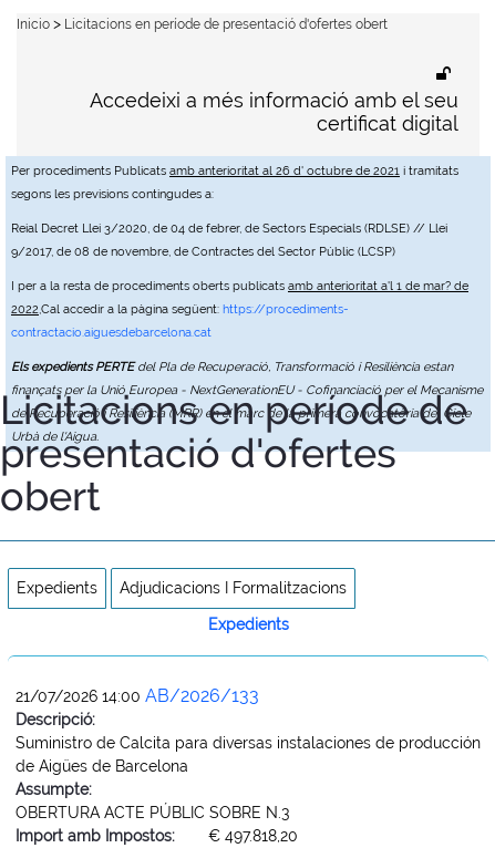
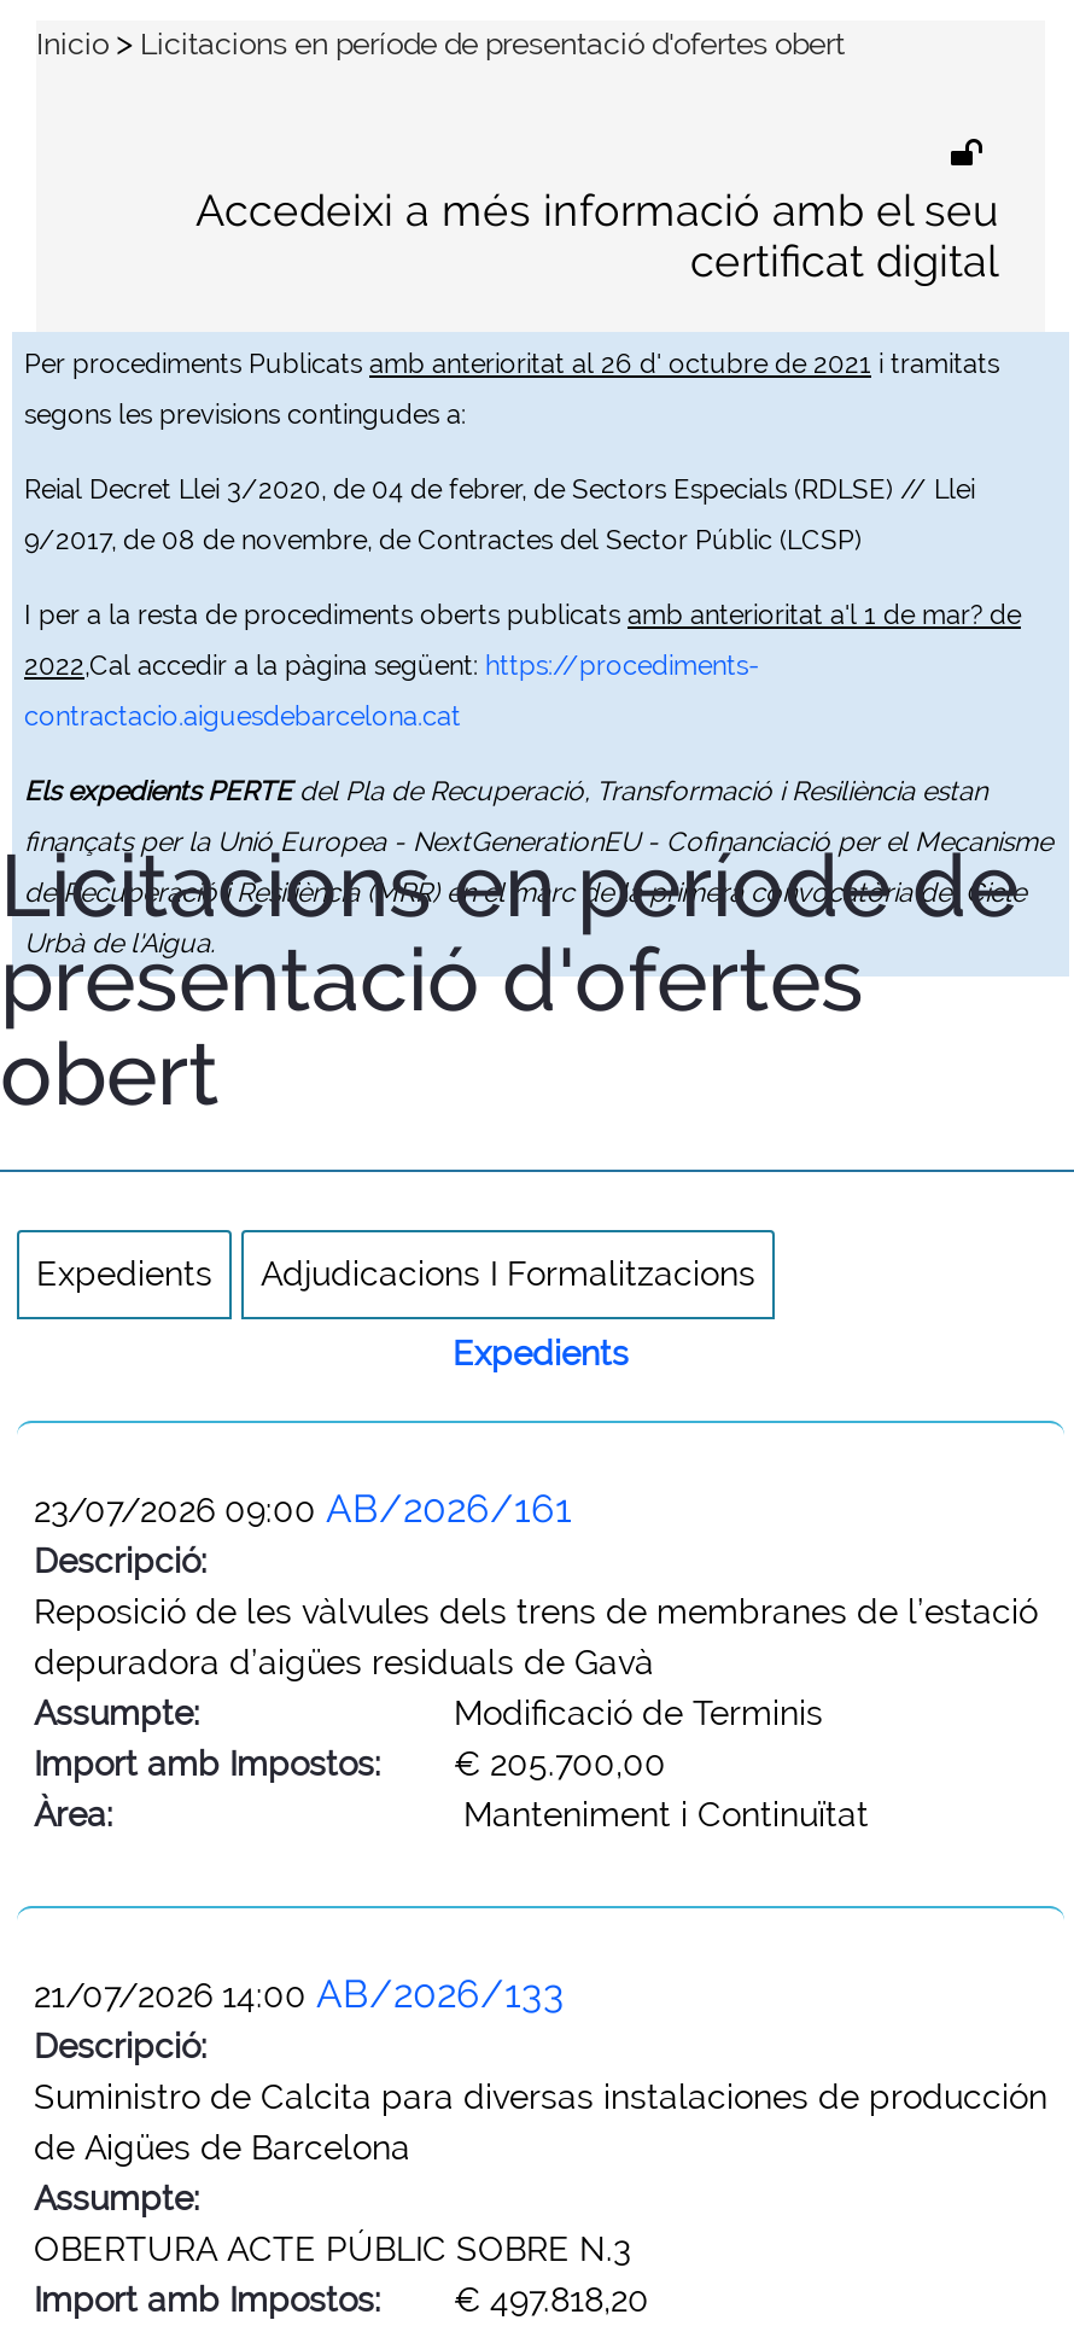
none -> [34,1486,1038,1833] 23/07/2026 09:00 AB/2026/161 | Descripció: | Reposició de les vàlvules dels trens de membranes de l’estació | depuradora d’aigües residuals de Gavà | Assumpte: | Modificació de Terminis | Import amb Impostos: | € 205.700,00 | Àrea: | Manteniment i Continuïtat

